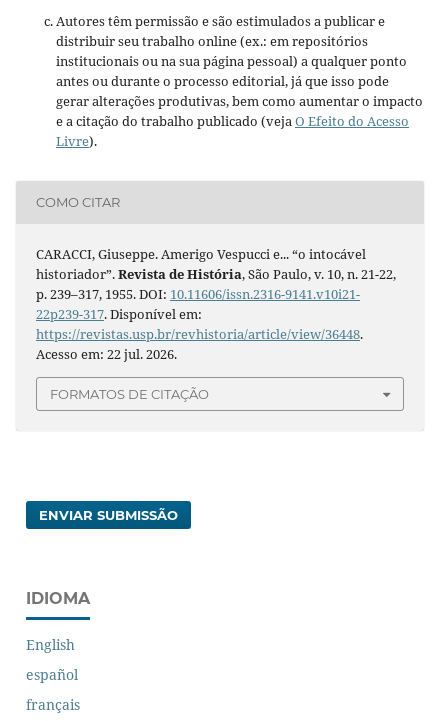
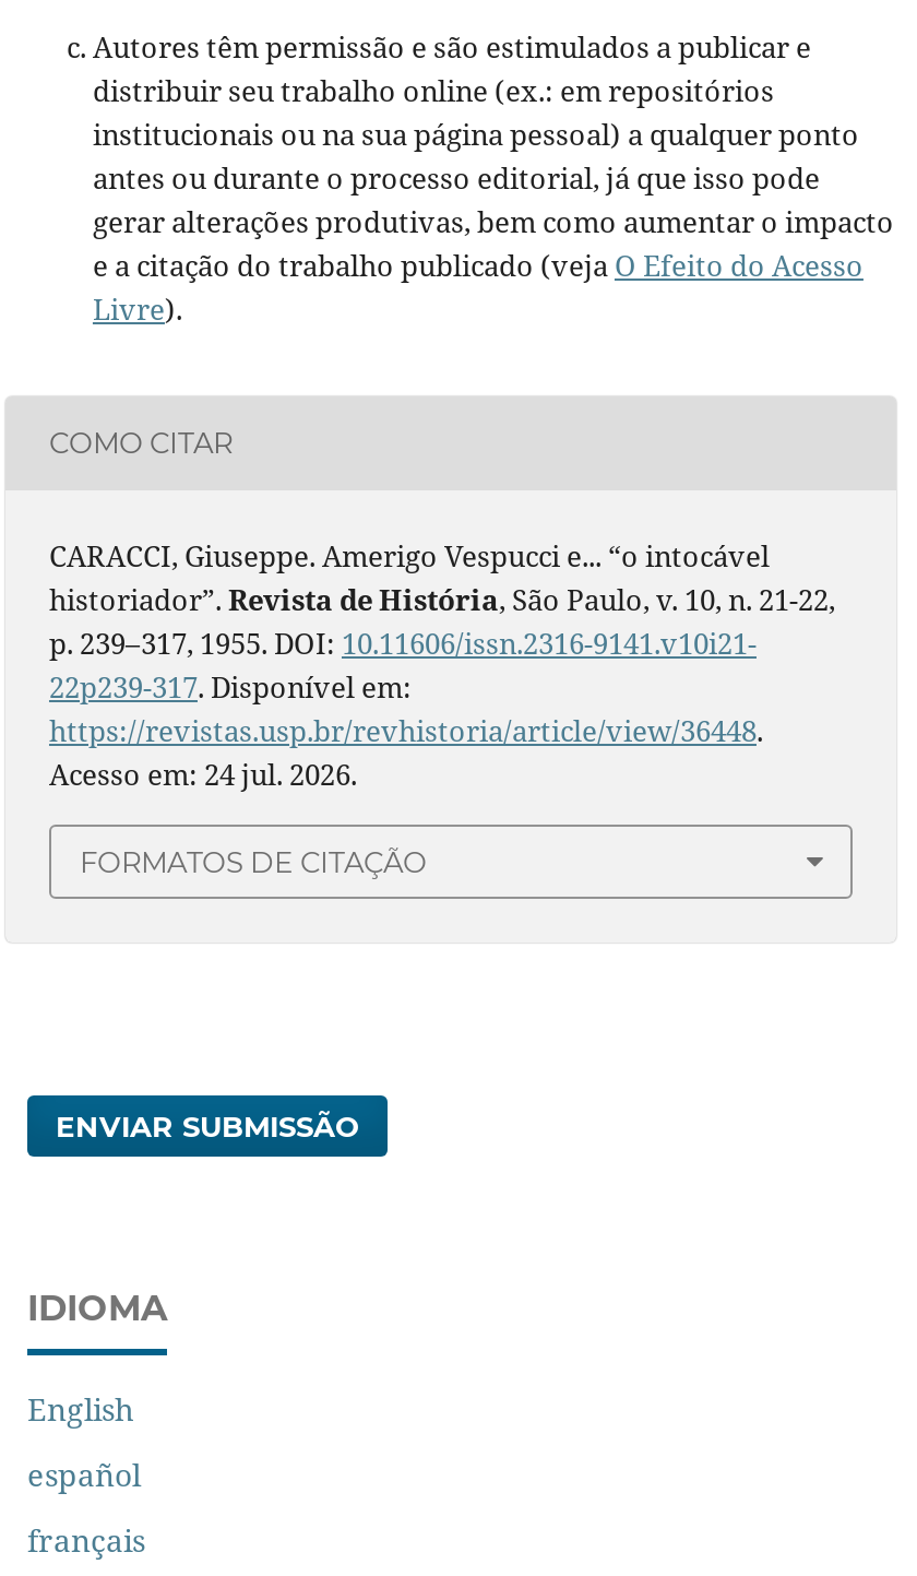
[36,345,177,363] Acesso em: 22 jul. 2026. -> [49,754,357,793] Acesso em: 24 jul. 2026.

